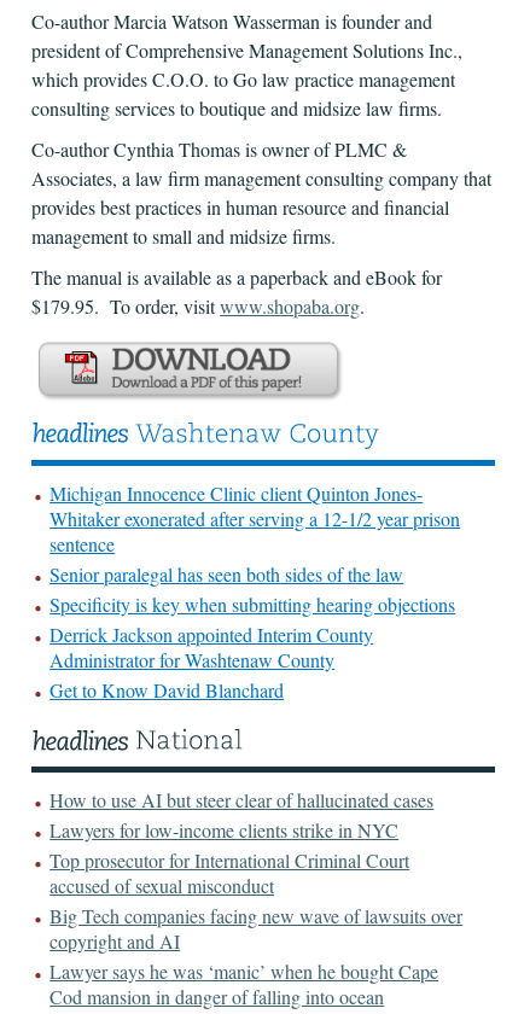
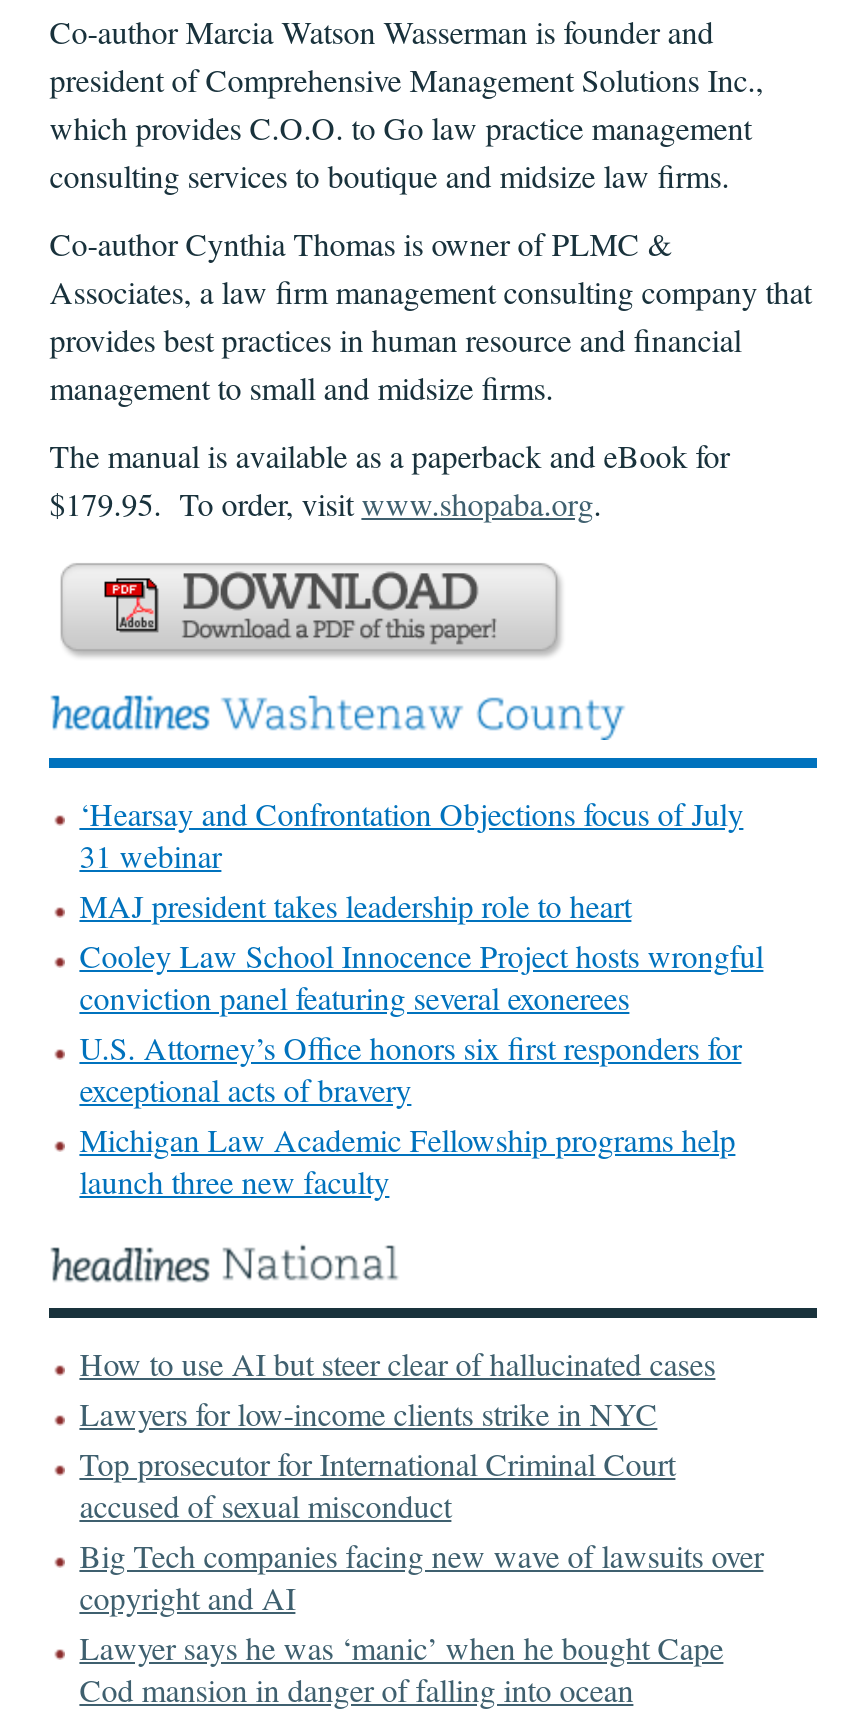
[50,480,460,702] Michigan Innocence Clinic client Quinton Jones- | Whitaker exonerated after serving a 12-1/2 year prison | sentence | Senior paralegal has seen both sides of the law | Specificity is key when submitting hearing objections | Derrick Jackson appointed Interim County | Administrator for Washtenaw County | Get to Know David Blanchard -> [79,791,763,1201] ‘Hearsay and Confrontation Objections focus of July | 31 webinar | MAJ president takes leadership role to heart | Cooley Law School Innocence Project hosts wrongful | conviction panel featuring several exonerees | U.S. Attorney’s Office honors six first responders for | exceptional acts of bravery | Michigan Law Academic Fellowship programs help | launch three new faculty

